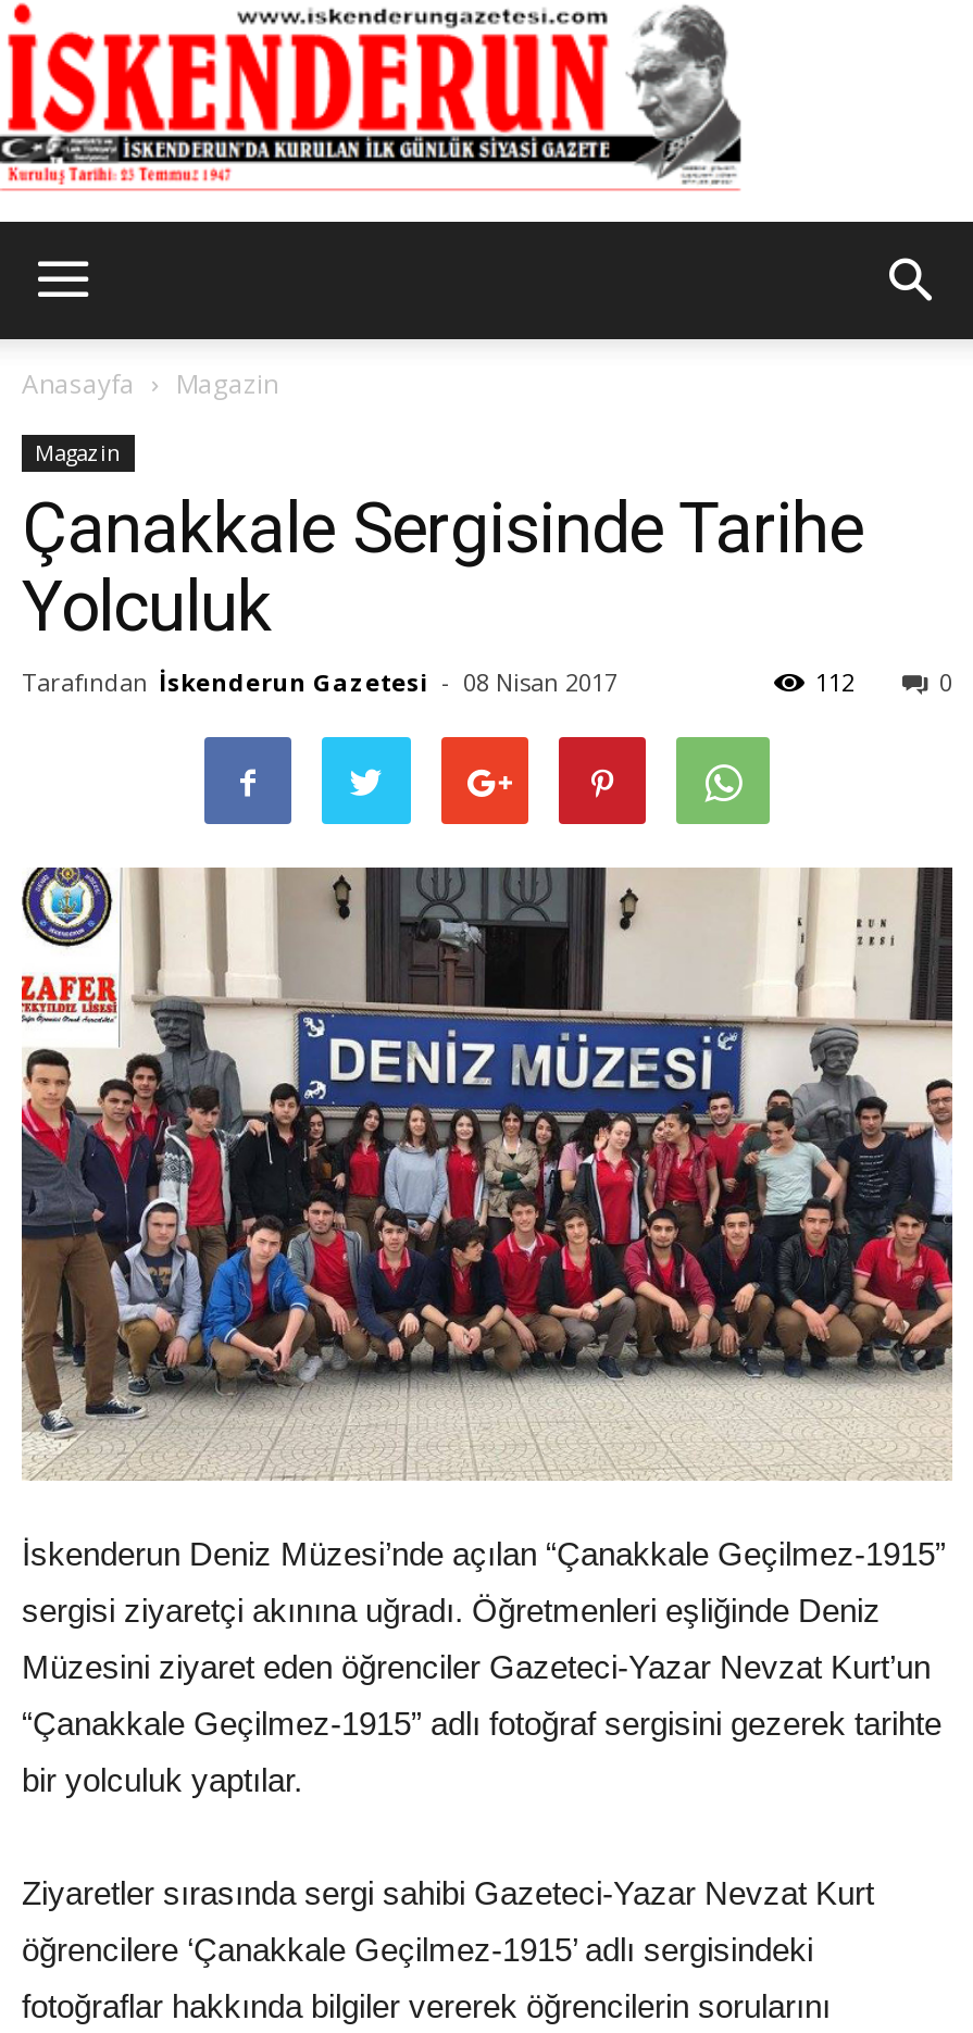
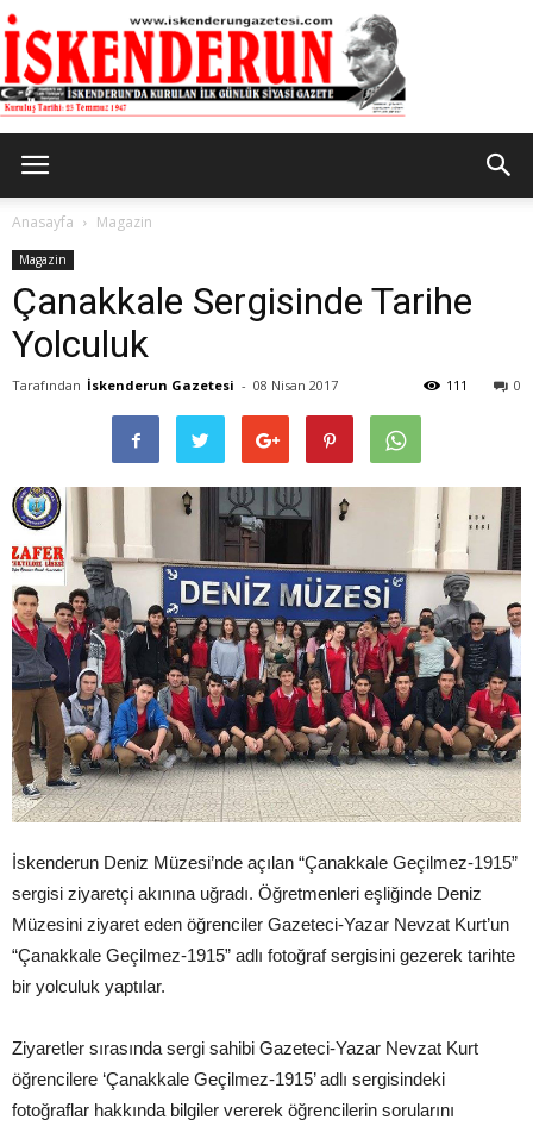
[815,666,855,698] 112 -> [446,376,468,394] 111

